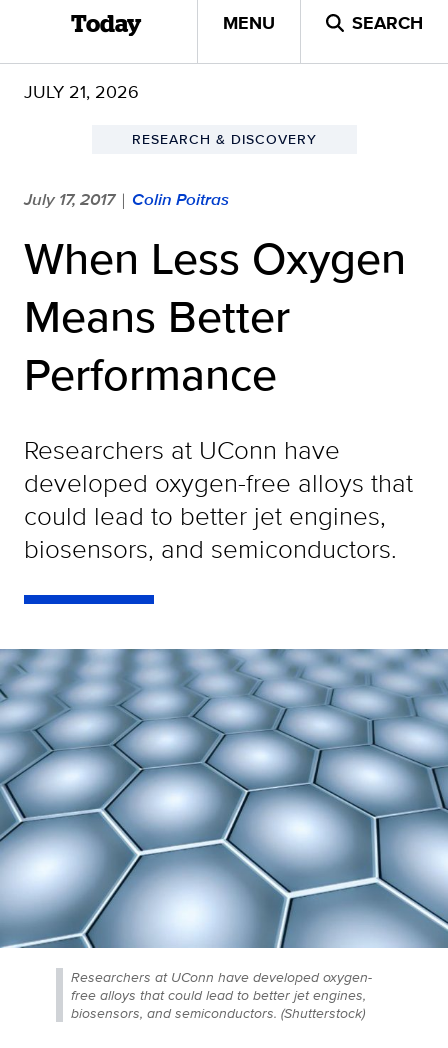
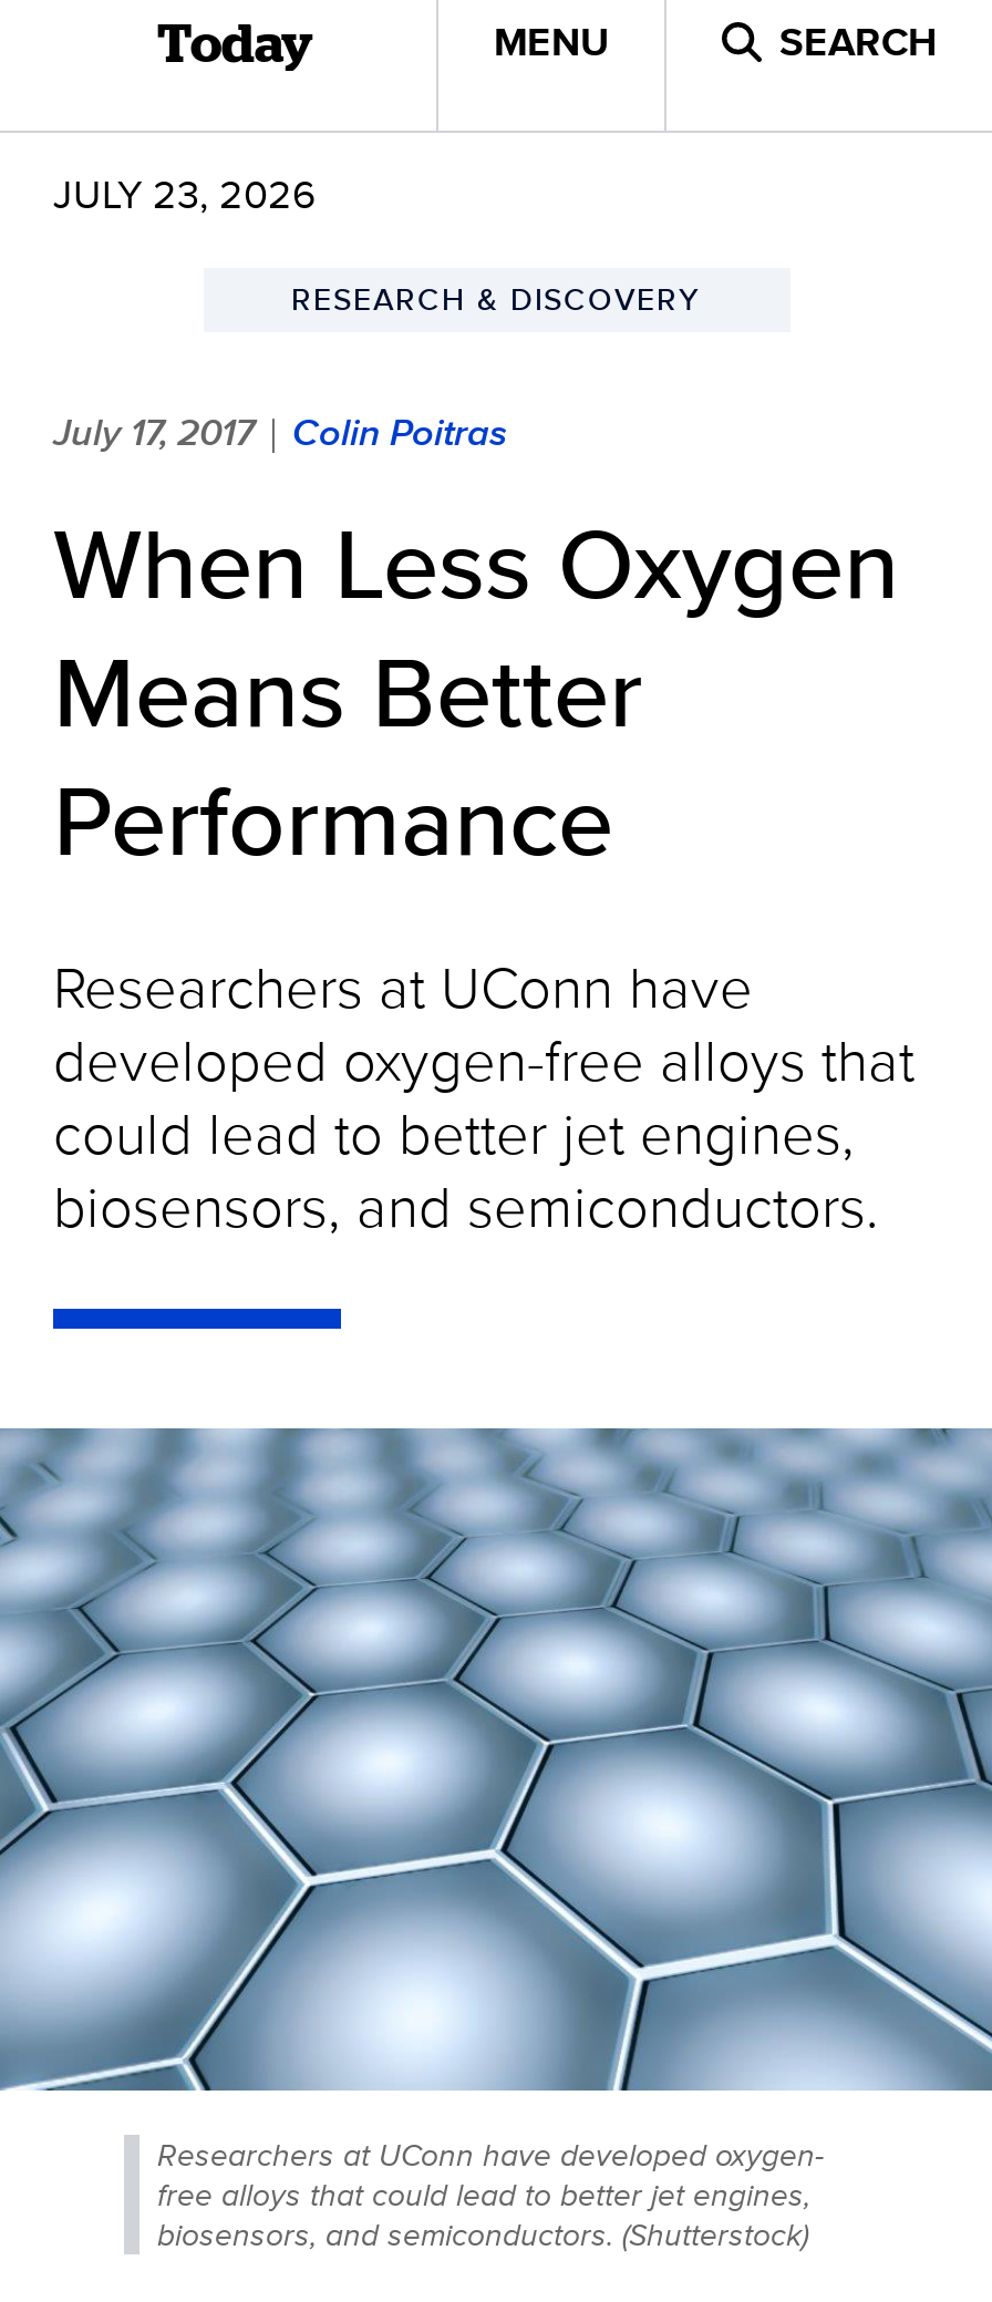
[24,79,139,104] JULY 21, 2026 -> [53,166,317,221] JULY 23, 2026

